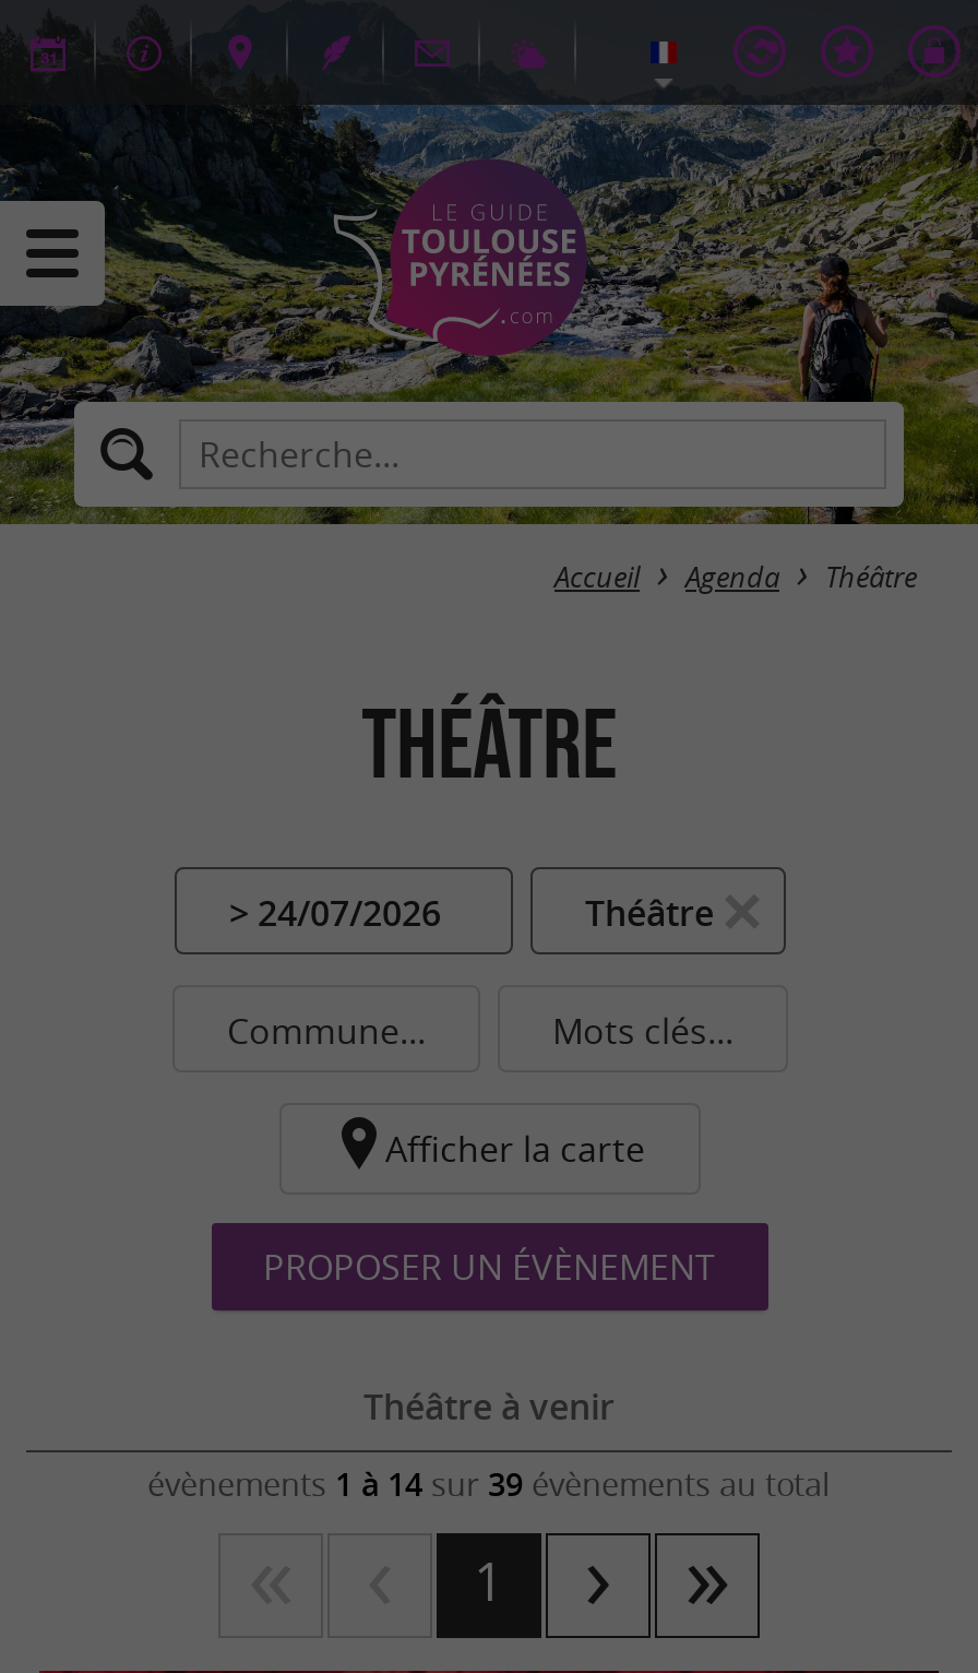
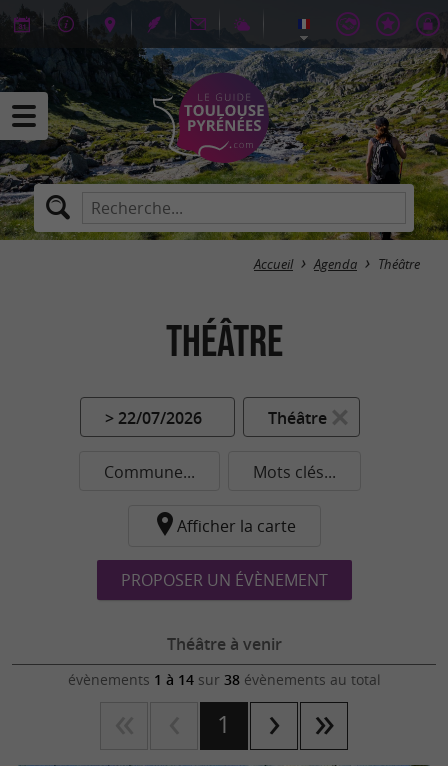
[229,889,441,937] > 24/07/2026 -> [105,407,202,429] > 22/07/2026
[147,1463,831,1505] évènements 1 à 14 sur 39 évènements au total -> [67,670,380,689] évènements 1 à 14 sur 38 évènements au total

